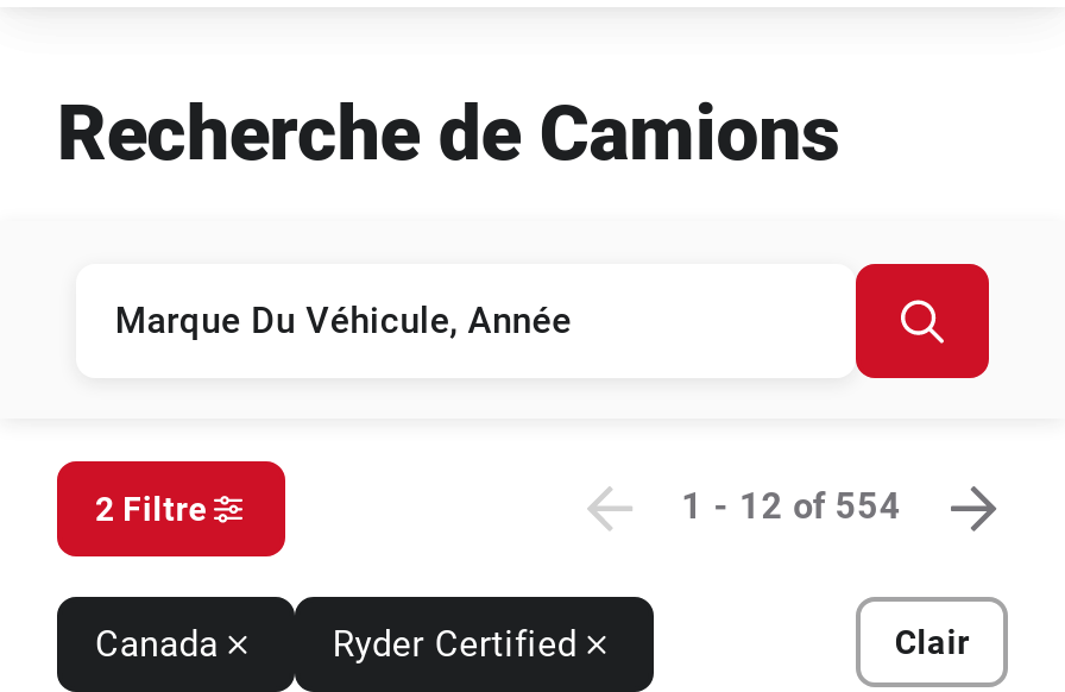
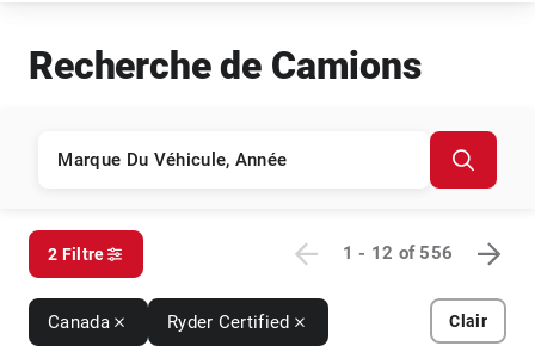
[682,486,901,529] 1 - 12 of 554 -> [342,243,453,264] 1 - 12 of 556

